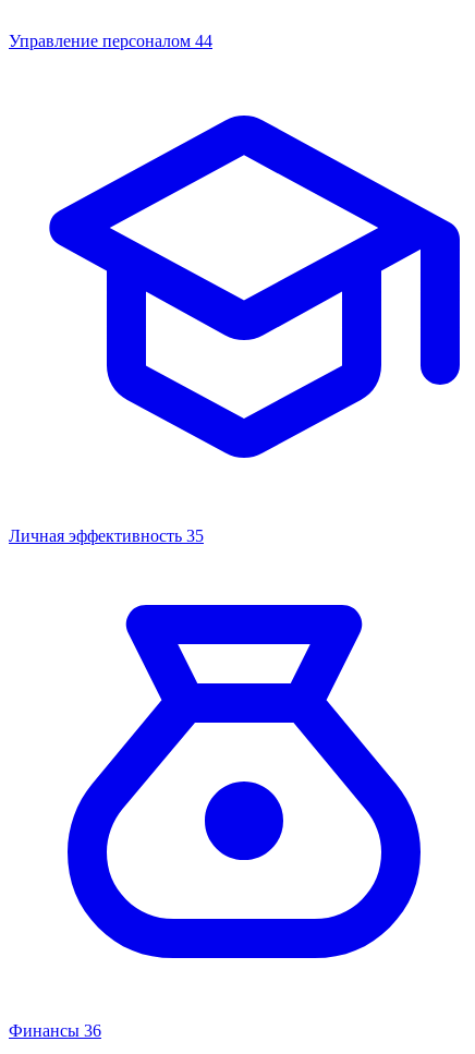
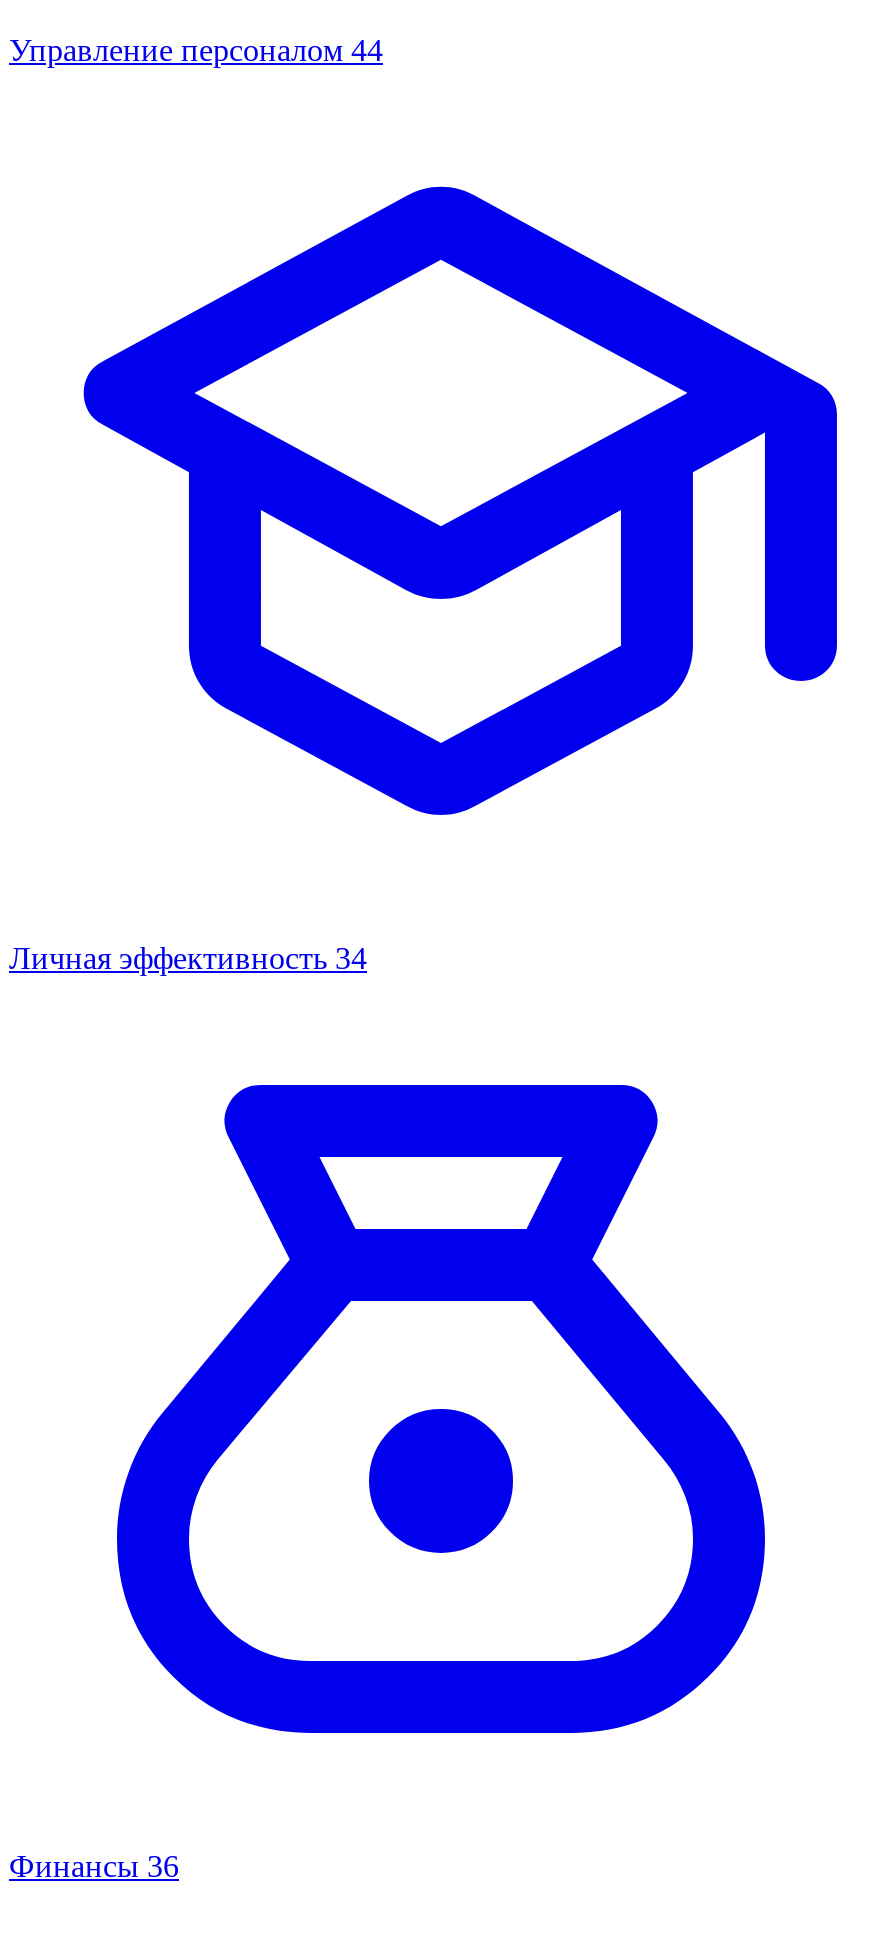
[9,526,204,545] Личная эффективность 35 -> [9,941,367,975] Личная эффективность 34

